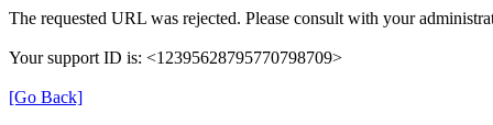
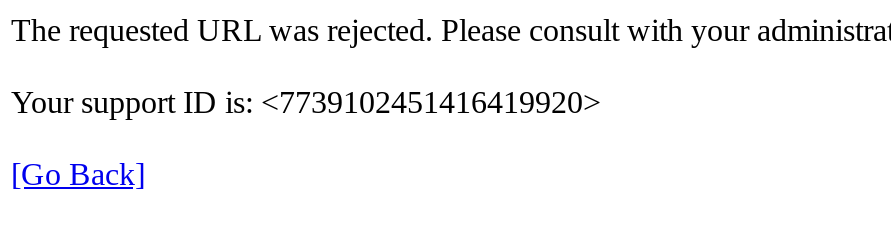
[9,48,342,67] Your support ID is: <12395628795770798709> -> [11,85,601,119] Your support ID is: <7739102451416419920>

